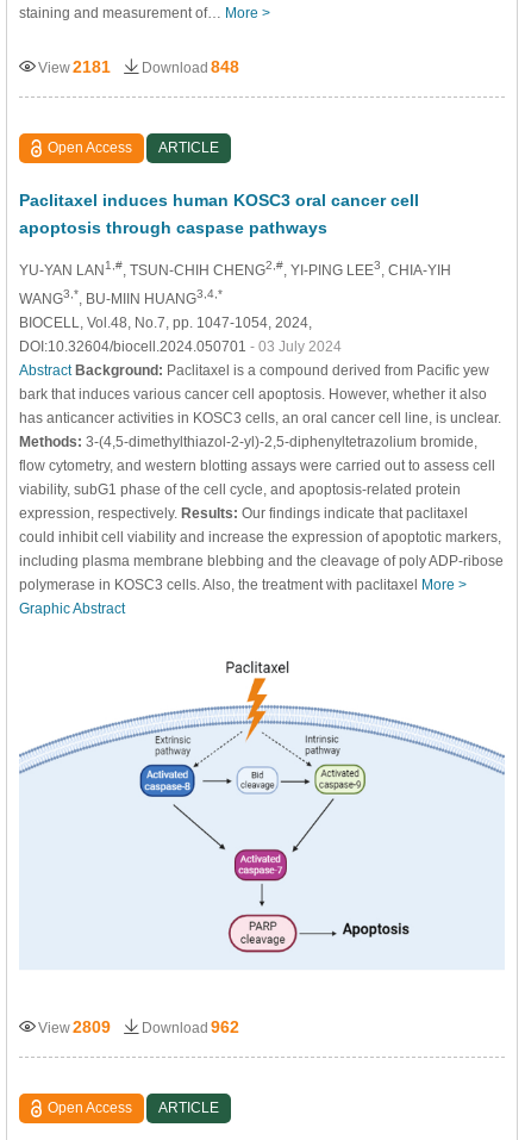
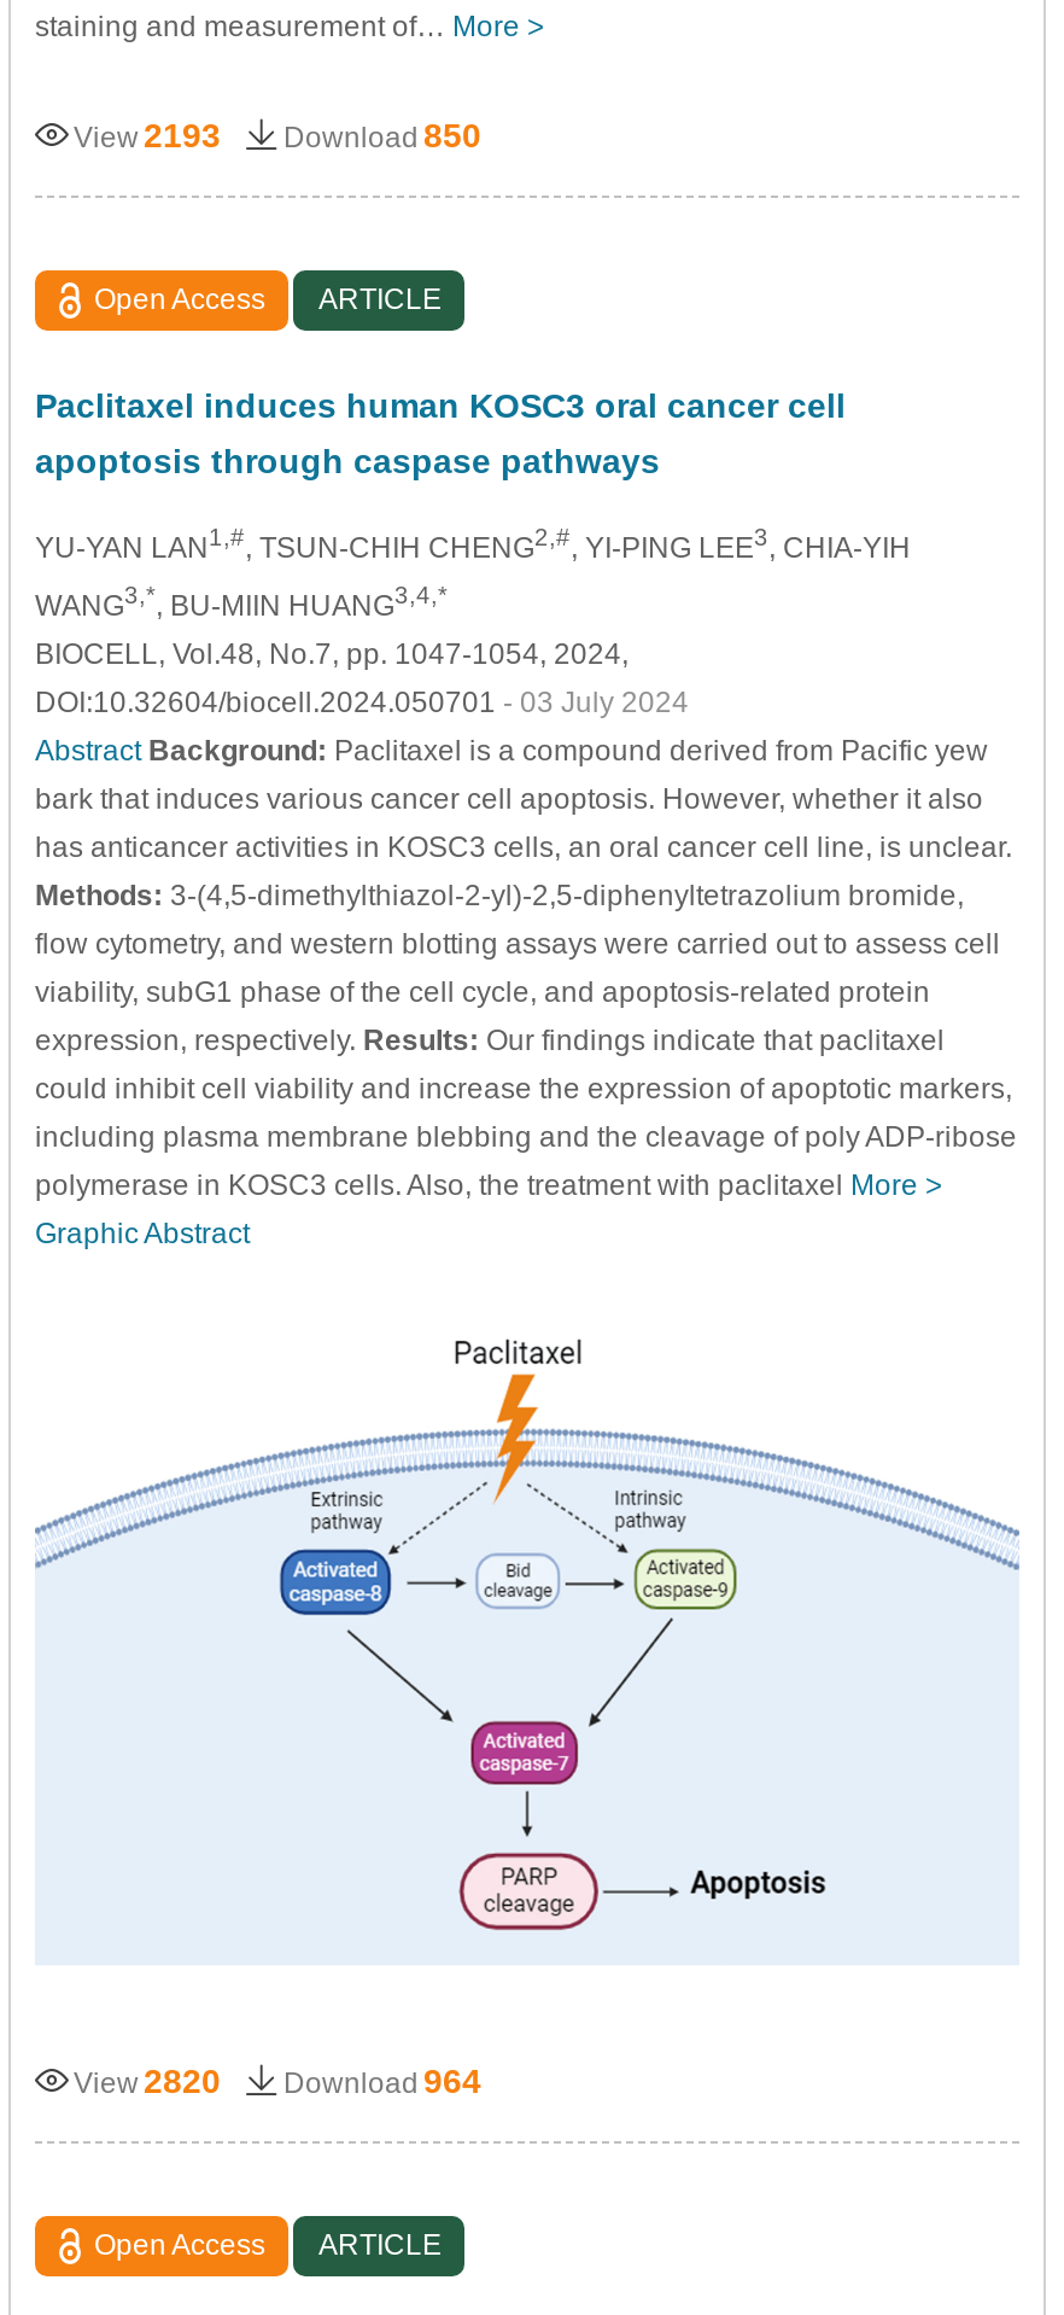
[38,57,111,76] View 2181 -> [74,115,221,154] View 2193
[142,57,239,76] Download 848 -> [283,115,481,154] Download 850
[38,1018,111,1037] View 2809 -> [74,2062,221,2101] View 2820
[142,1018,239,1037] Download 962 -> [283,2062,481,2101] Download 964

